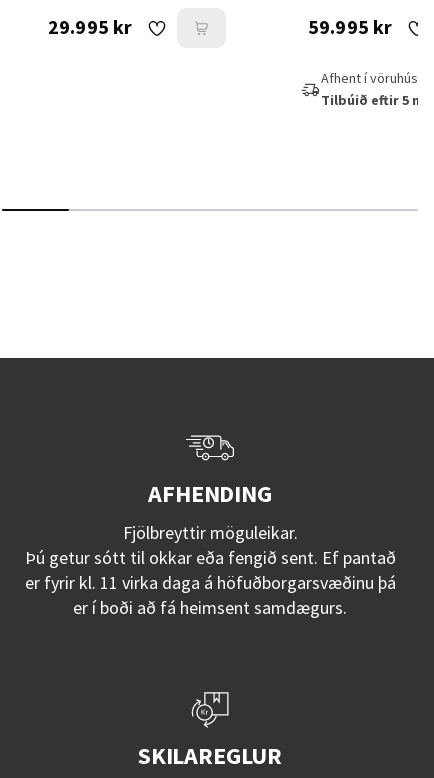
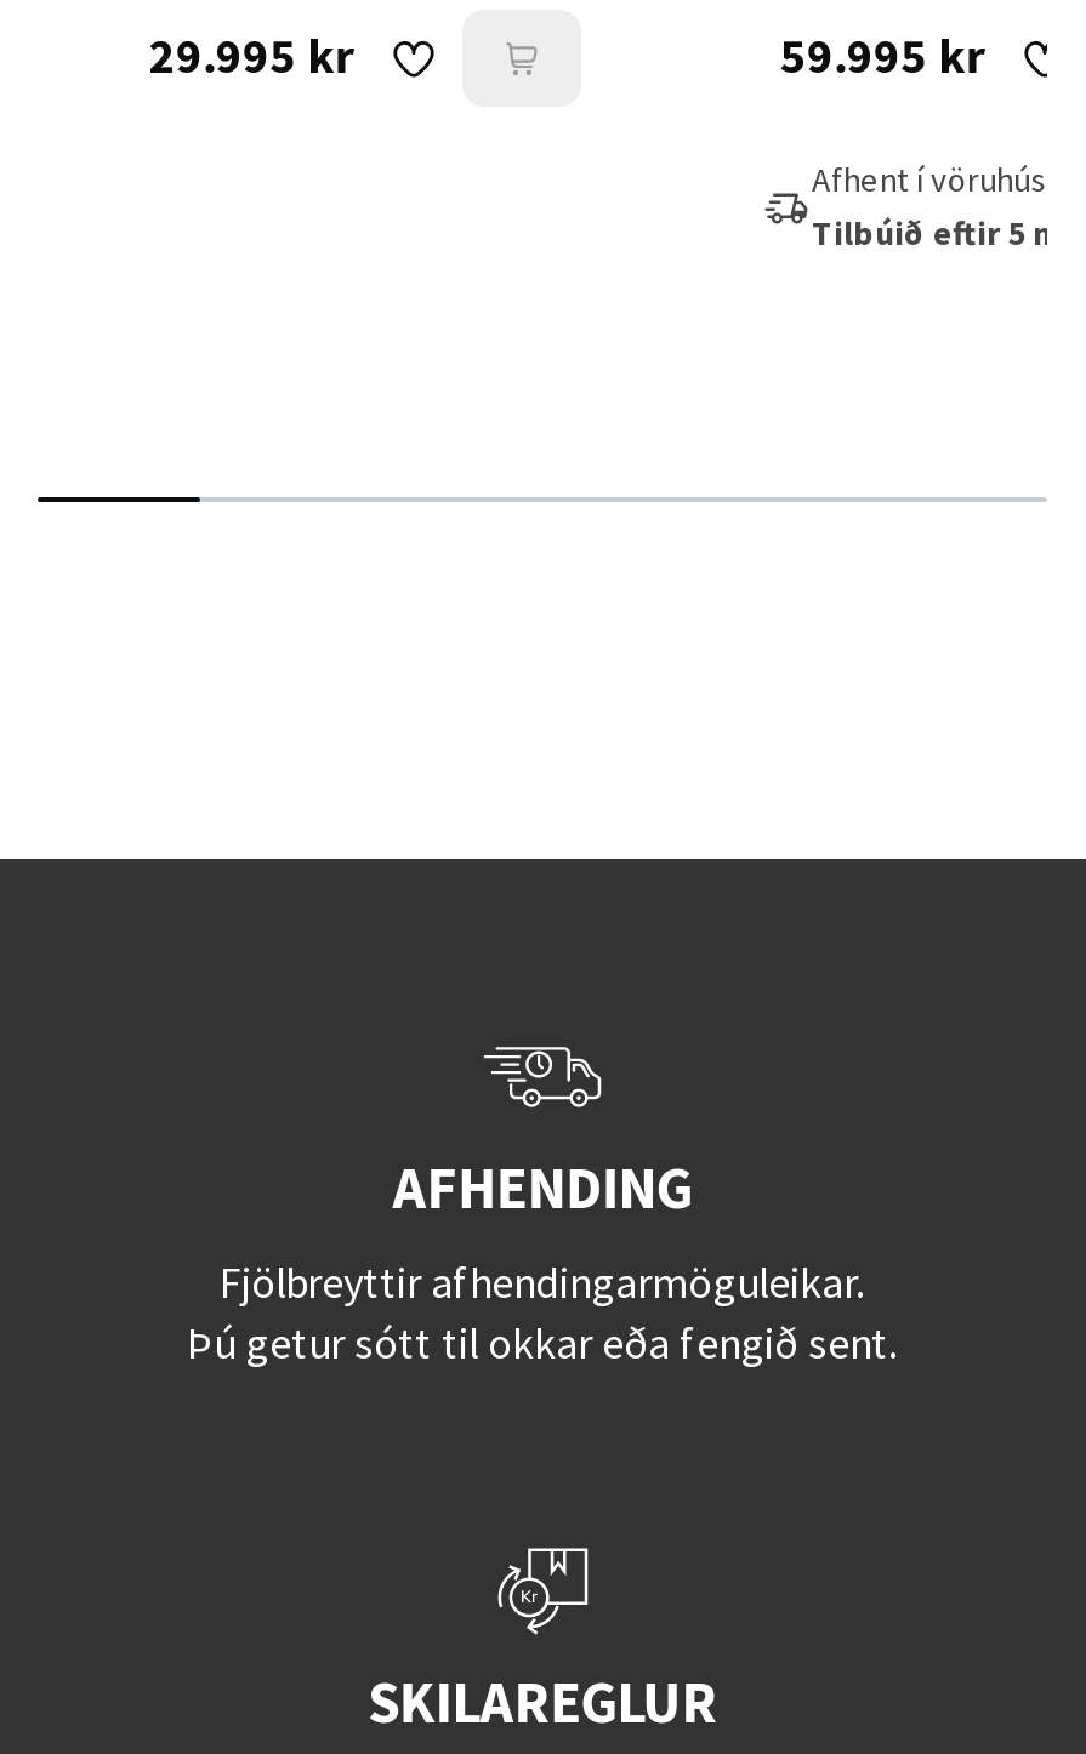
[24,521,395,619] Fjölbreyttir möguleikar. | Þú getur sótt til okkar eða fengið sent. Ef pantað | er fyrir kl. 11 virka daga á höfuðborgarsvæðinu þá | er í boði að fá heimsent samdægurs. -> [187,1255,898,1371] Fjölbreyttir afhendingarmöguleikar. | Þú getur sótt til okkar eða fengið sent.

